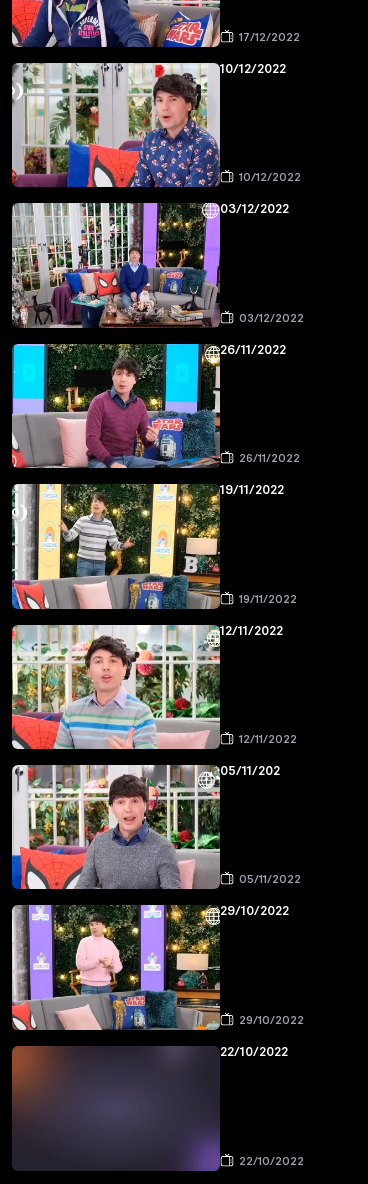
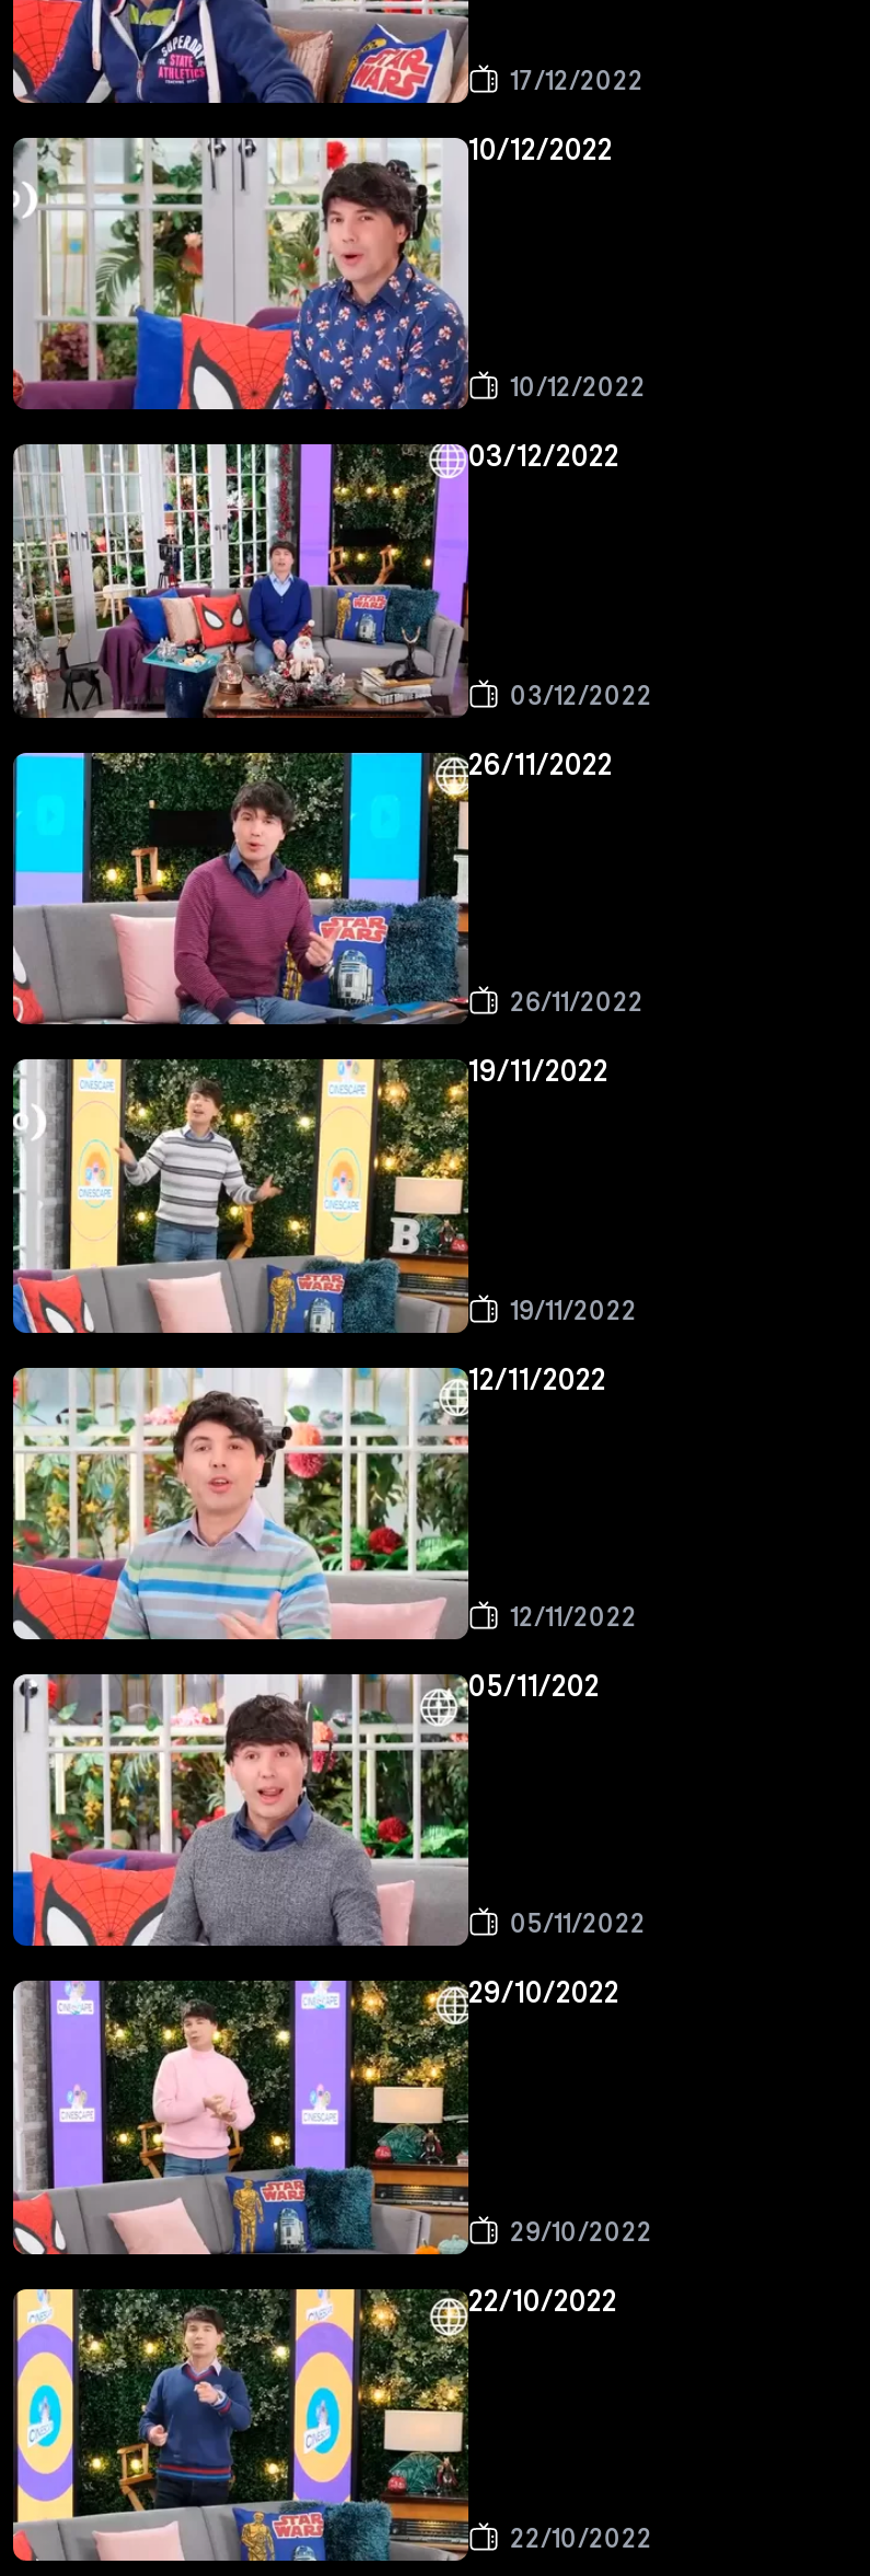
[12,1046,221,1171] [image] -> [11,2287,471,2563] [image]

